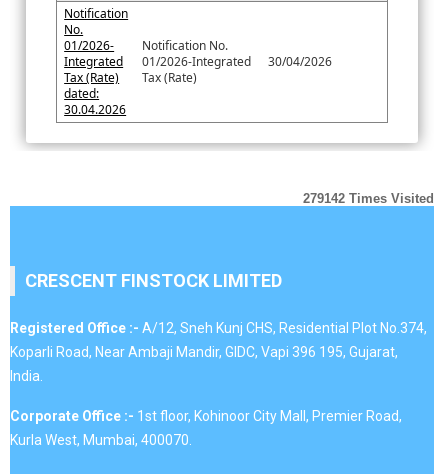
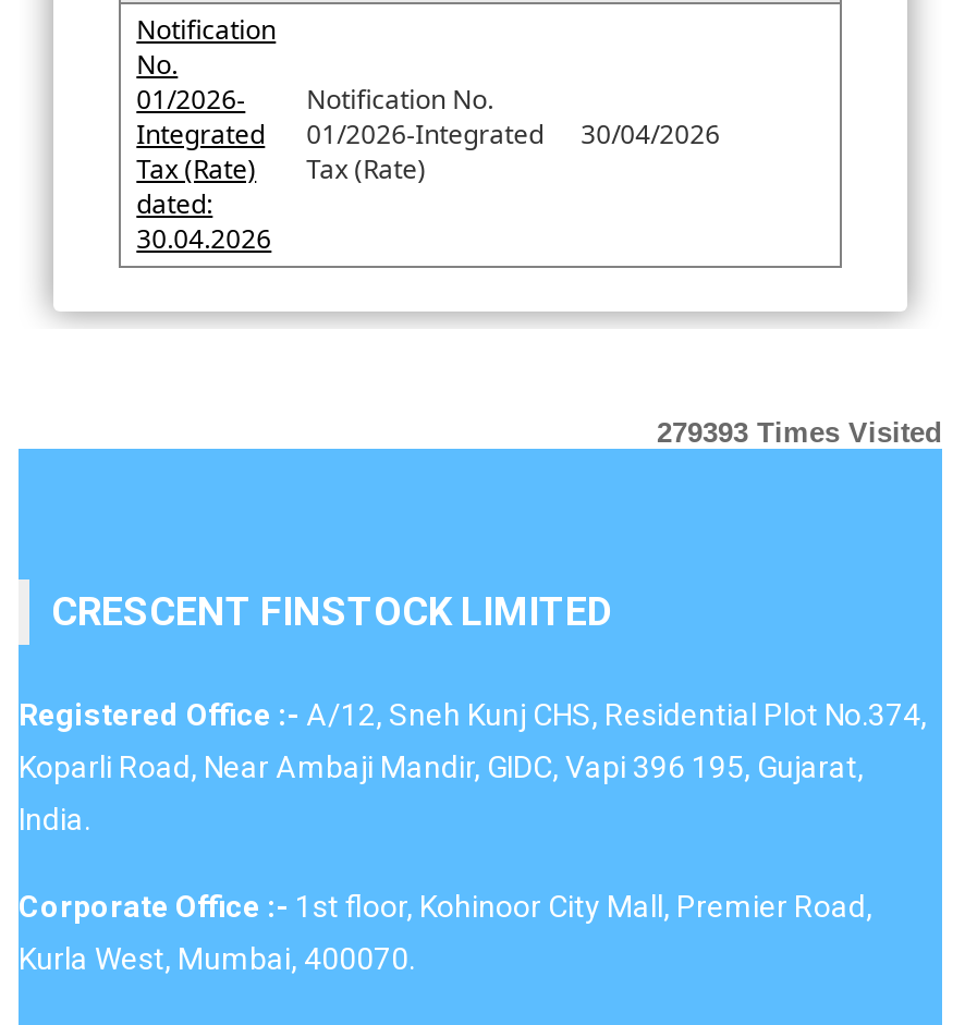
[303,191,434,206] 279142 Times Visited -> [657,416,942,449] 279393 Times Visited

